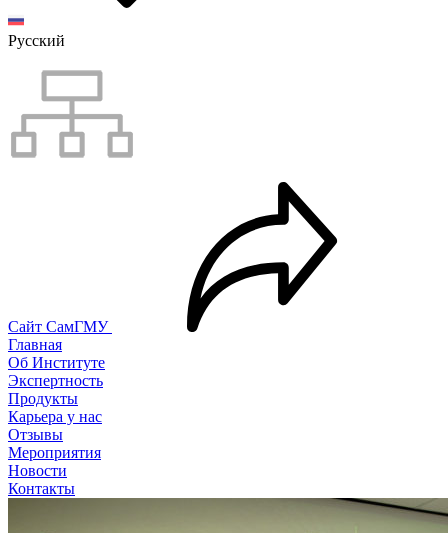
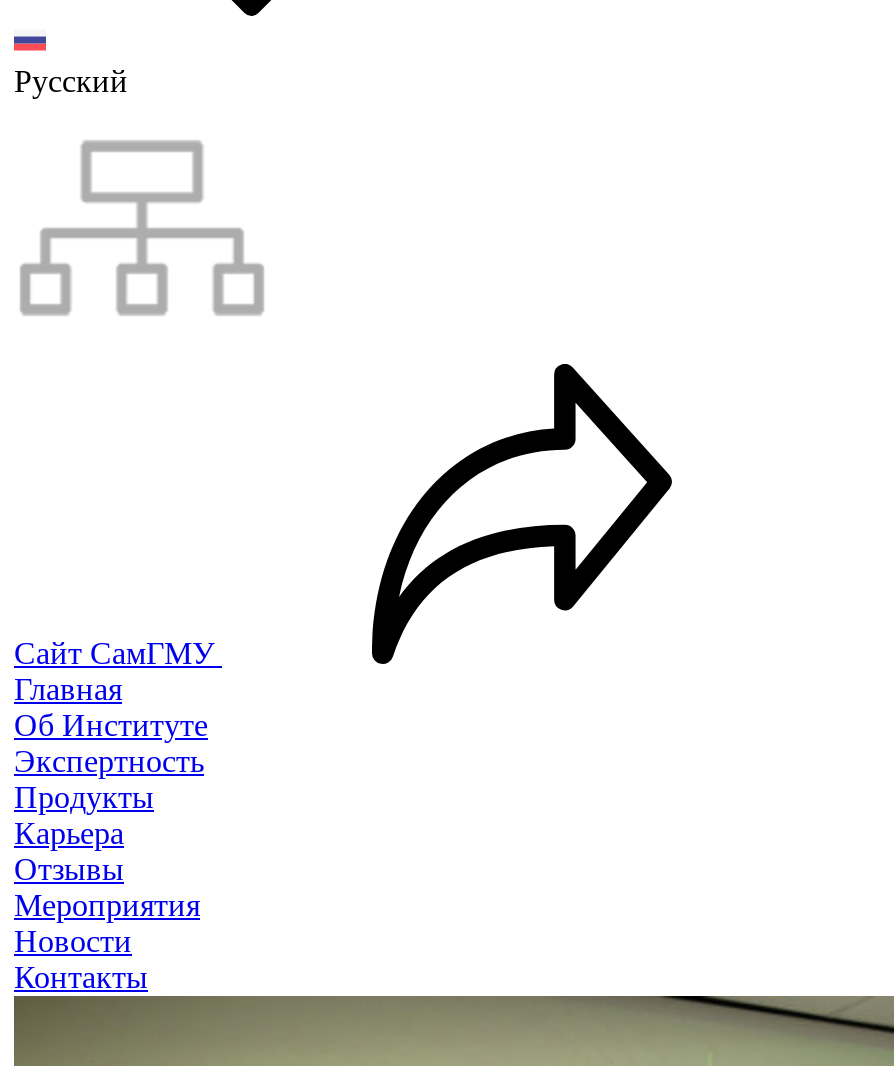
[8,408,102,425] Карьера у нас -> [14,815,124,849] Карьера

